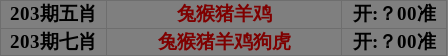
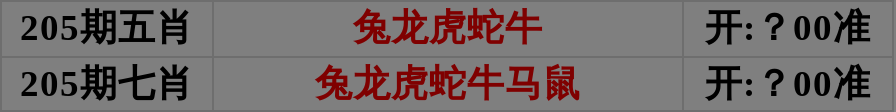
[10,3,97,24] 203期五肖 -> [20,7,194,49] 205期五肖
[176,3,271,24] 兔猴猪羊鸡 -> [353,7,543,49] 兔龙虎蛇牛
[10,31,97,52] 203期七肖 -> [20,63,194,105] 205期七肖
[157,31,290,52] 兔猴猪羊鸡狗虎 -> [315,63,581,105] 兔龙虎蛇牛马鼠

